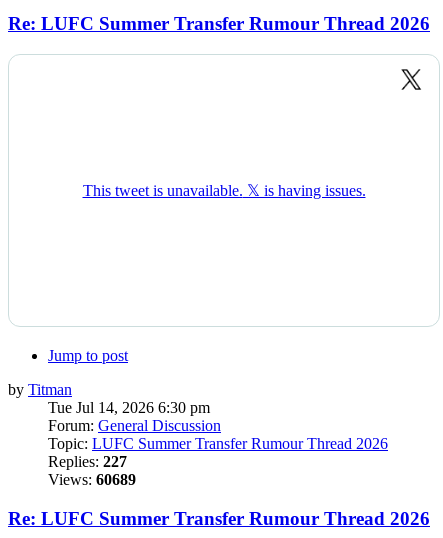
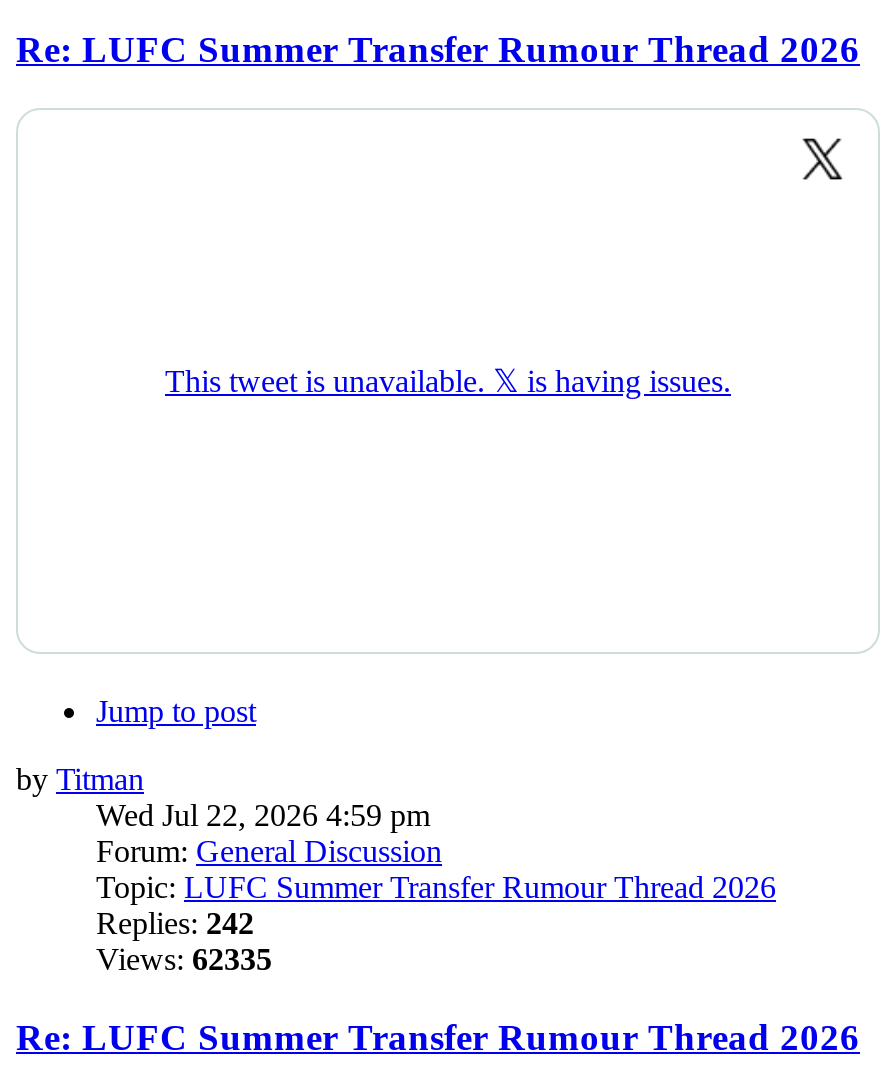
[48,399,210,416] Tue Jul 14, 2026 6:30 pm -> [96,799,430,833] Wed Jul 22, 2026 4:59 pm
[48,453,127,470] Replies: 227 -> [96,907,254,941] Replies: 242
[48,471,136,488] Views: 60689 -> [96,943,272,977] Views: 62335

